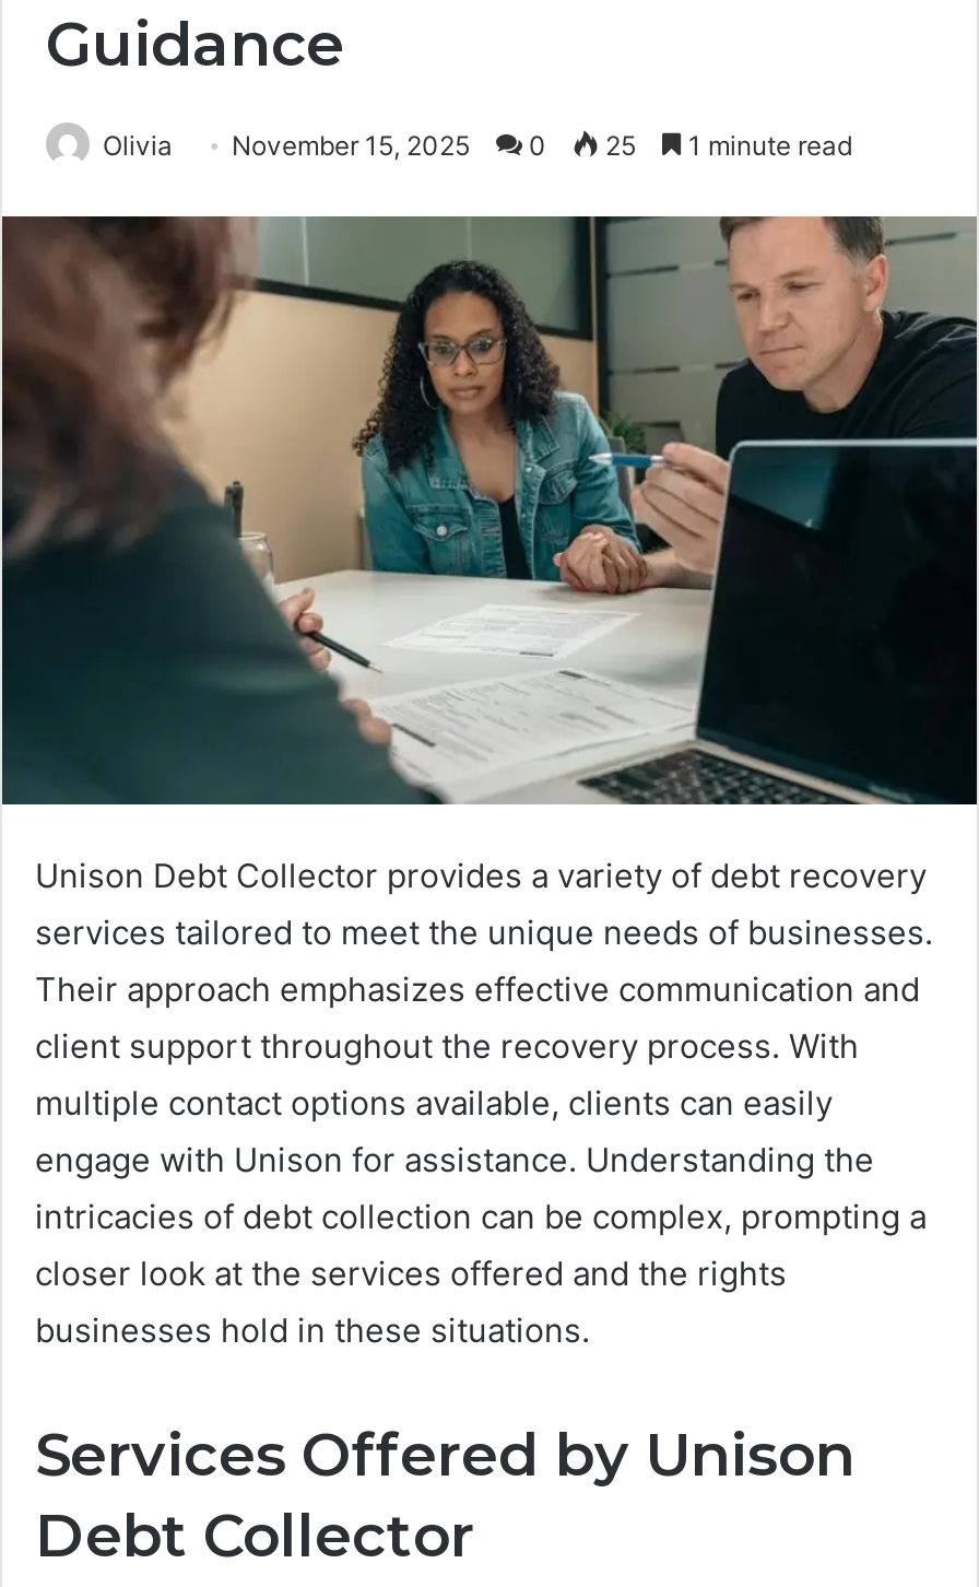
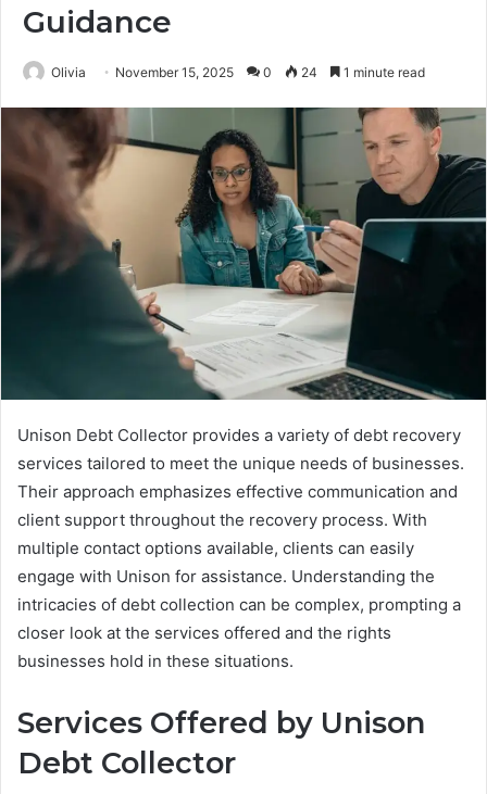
[103,130,852,163] Olivia November 15, 2025 0 25 1 minute read -> [51,65,425,81] Olivia November 15, 2025 0 24 1 minute read

